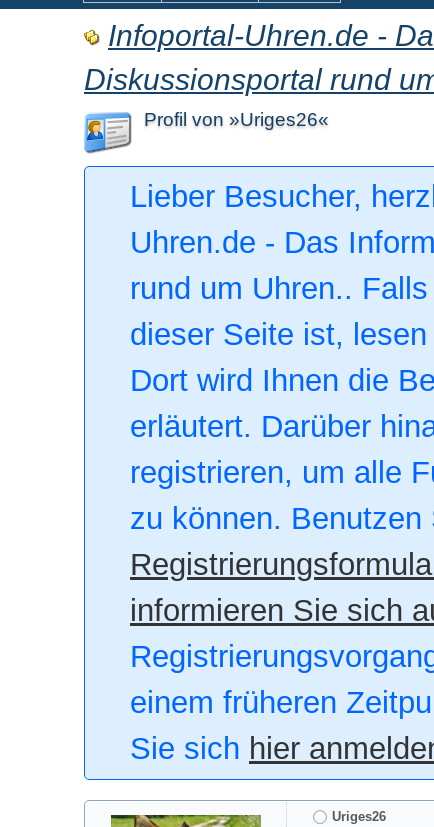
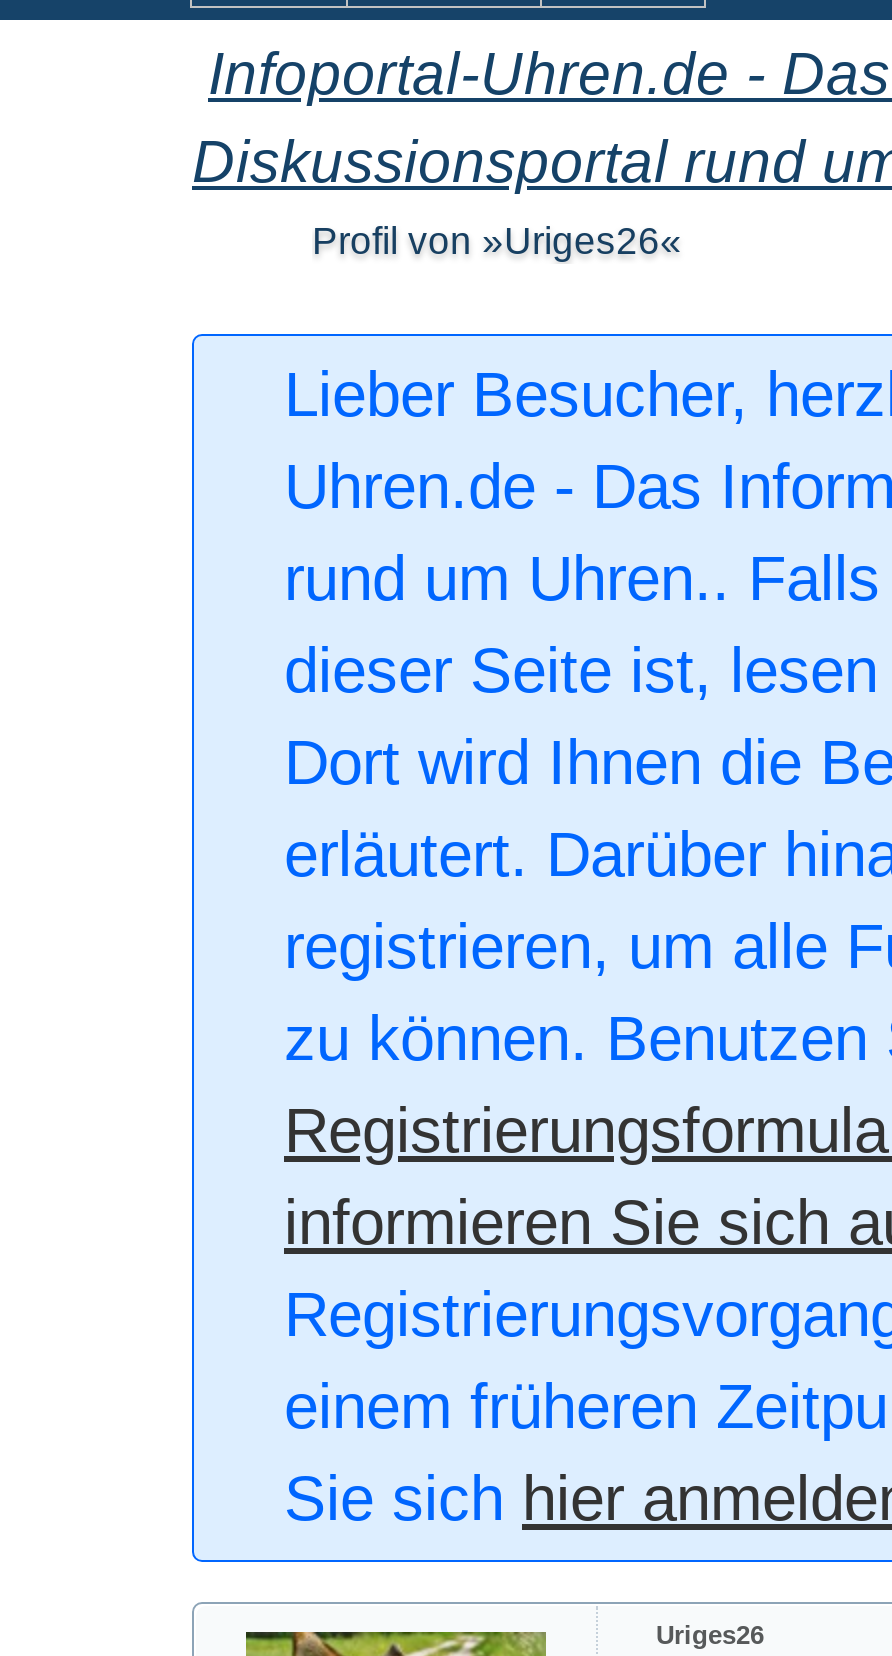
[83,111,132,154] [image] -> none

